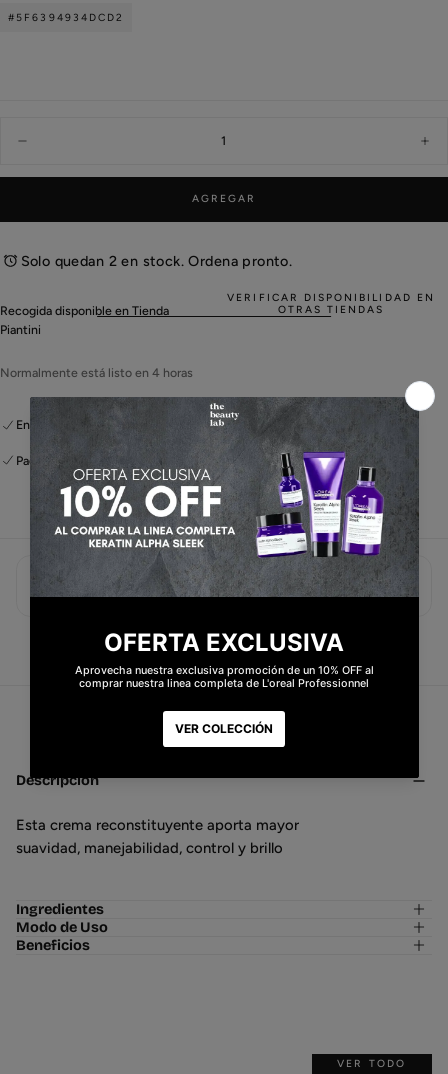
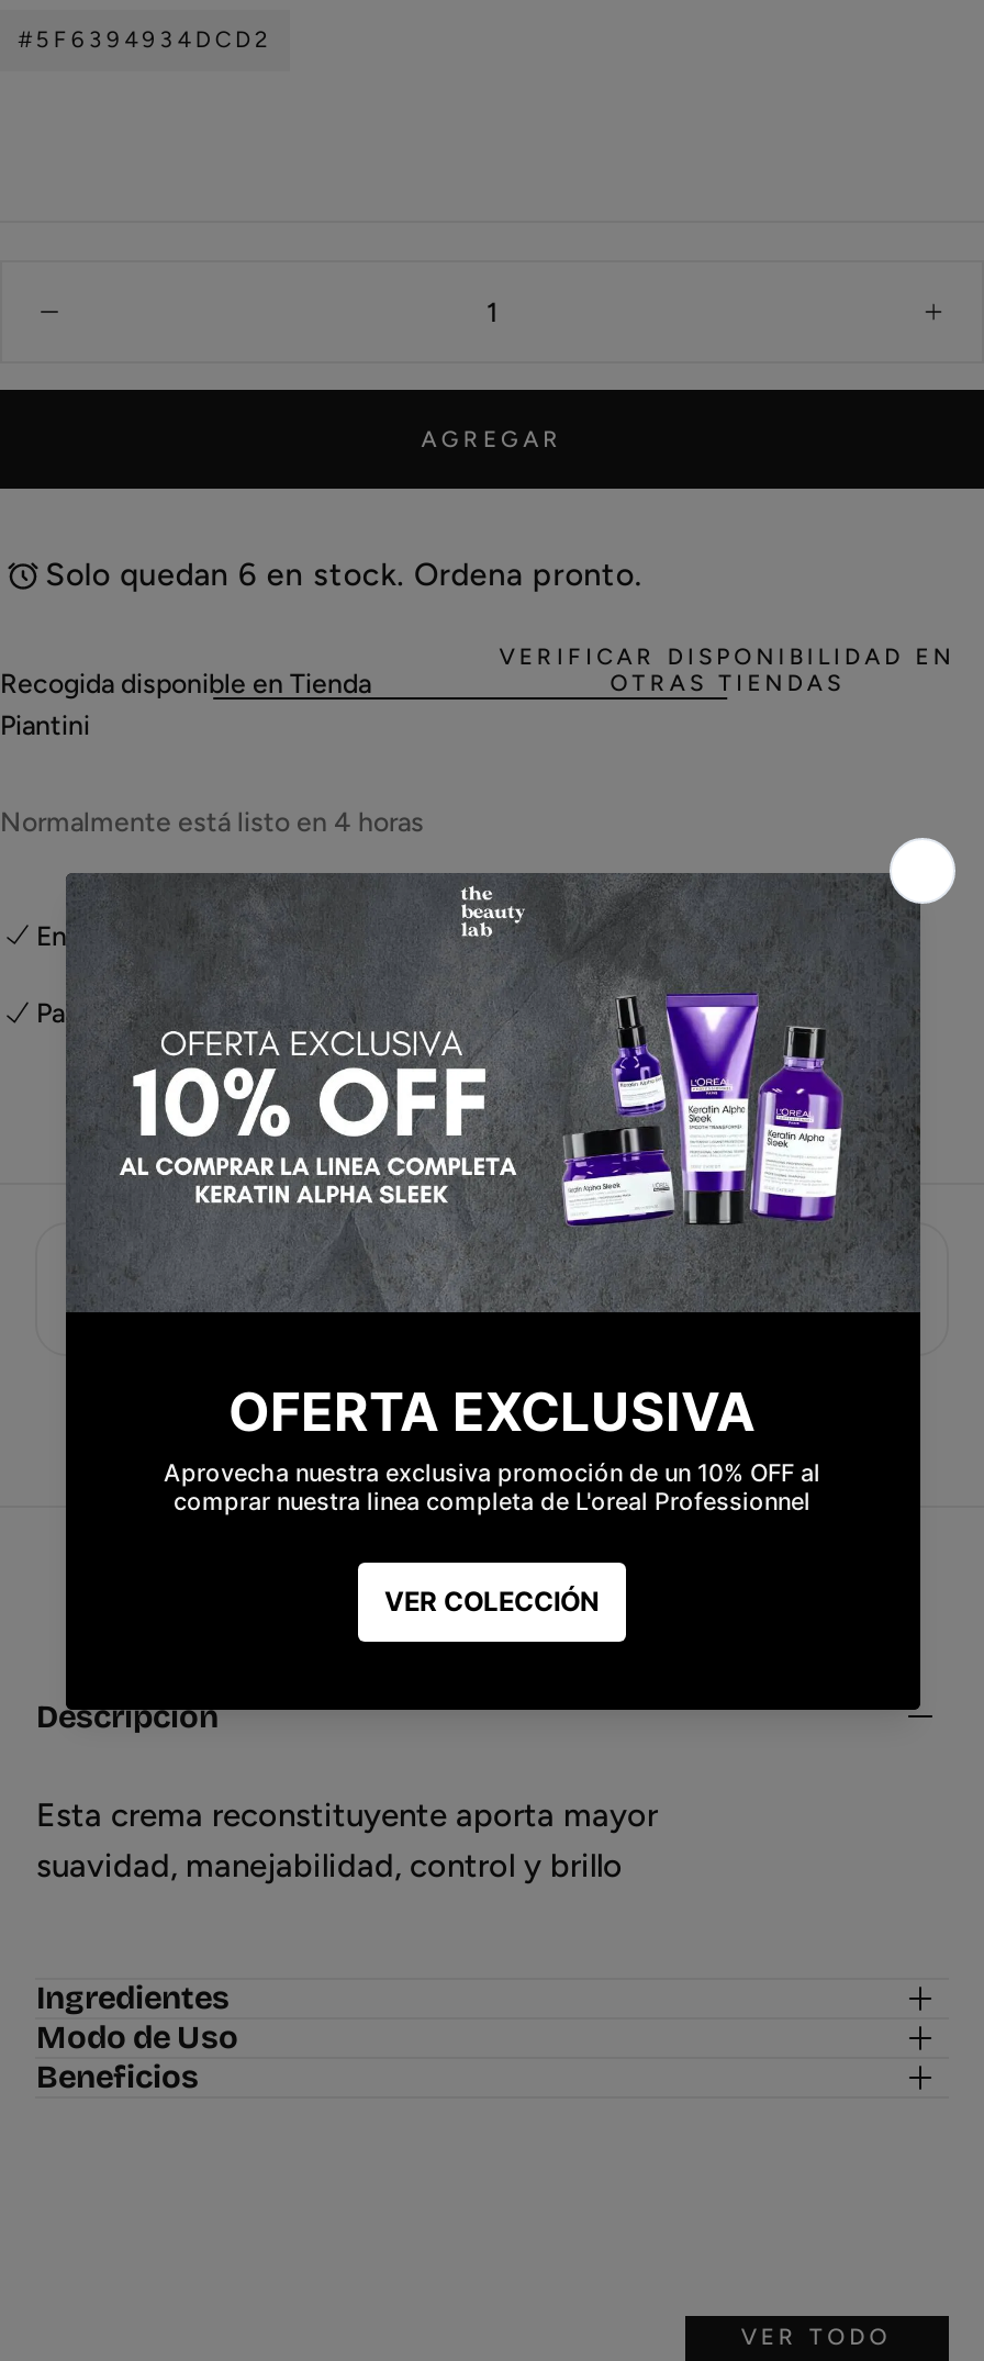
[21,252,292,270] Solo quedan 2 en stock. Ordena pronto. -> [45,555,642,595] Solo quedan 6 en stock. Ordena pronto.

